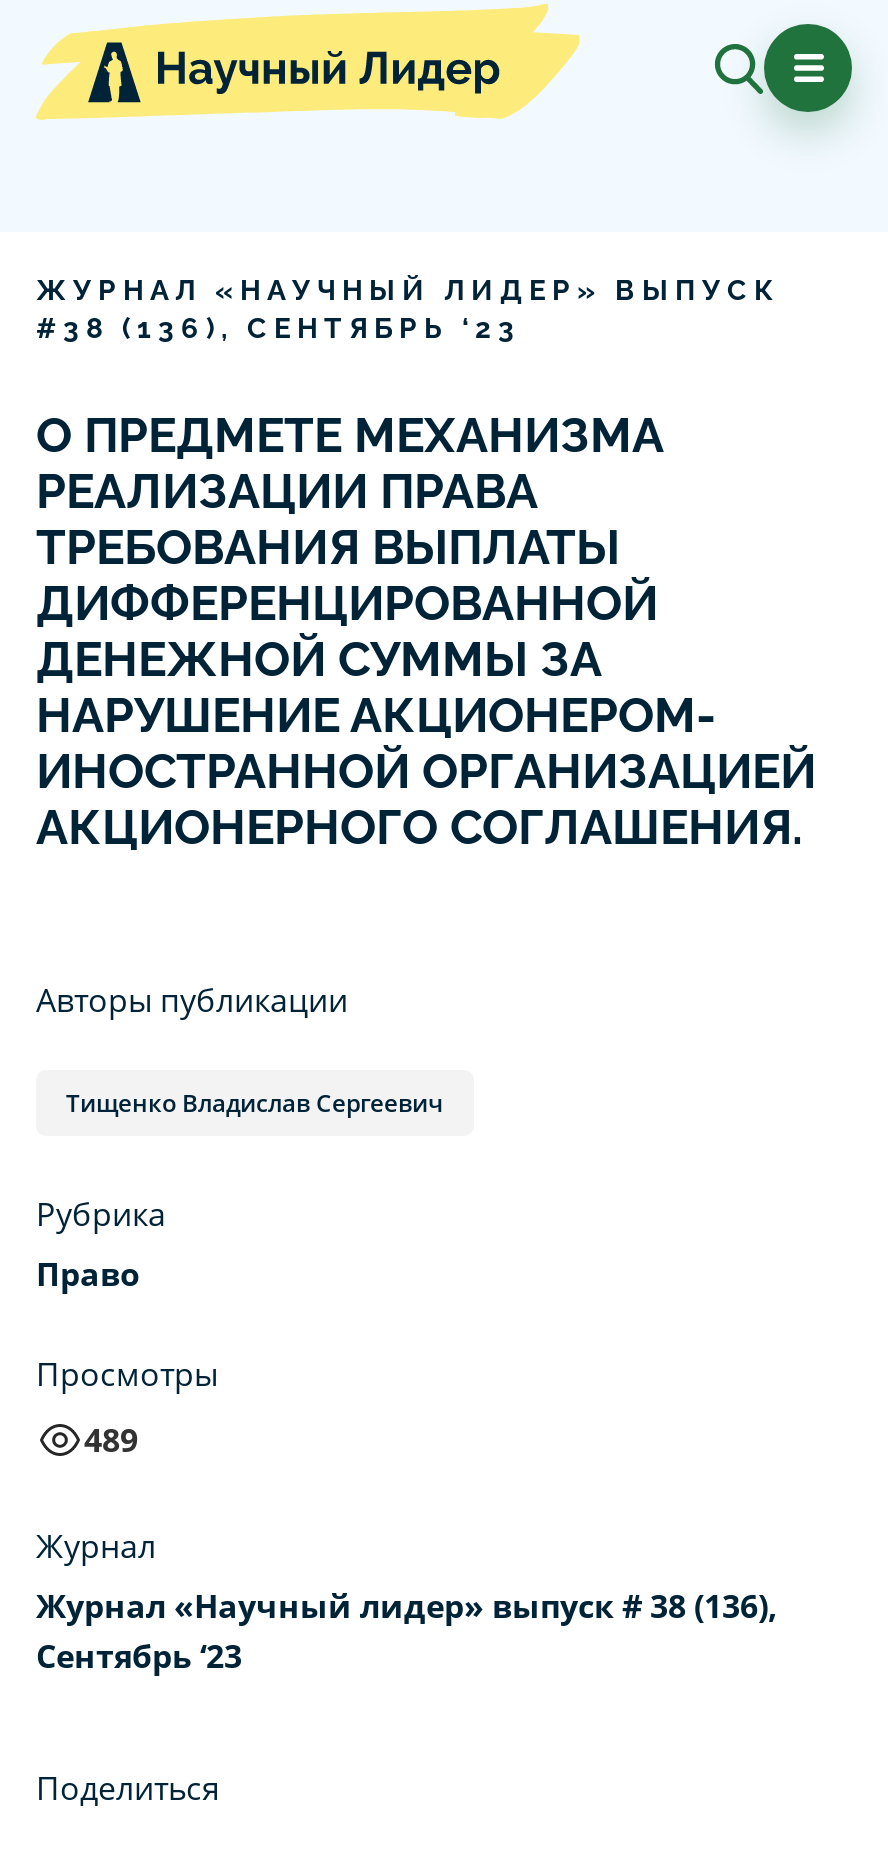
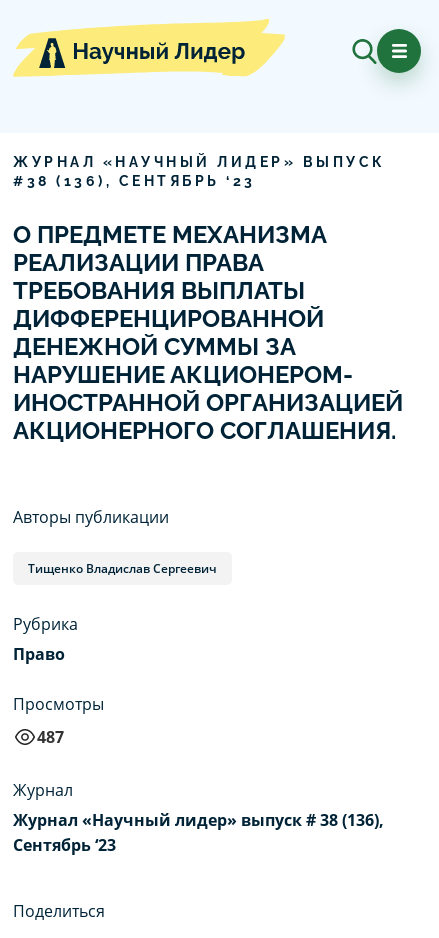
[84,1418,138,1462] 489 -> [37,726,64,748] 487

